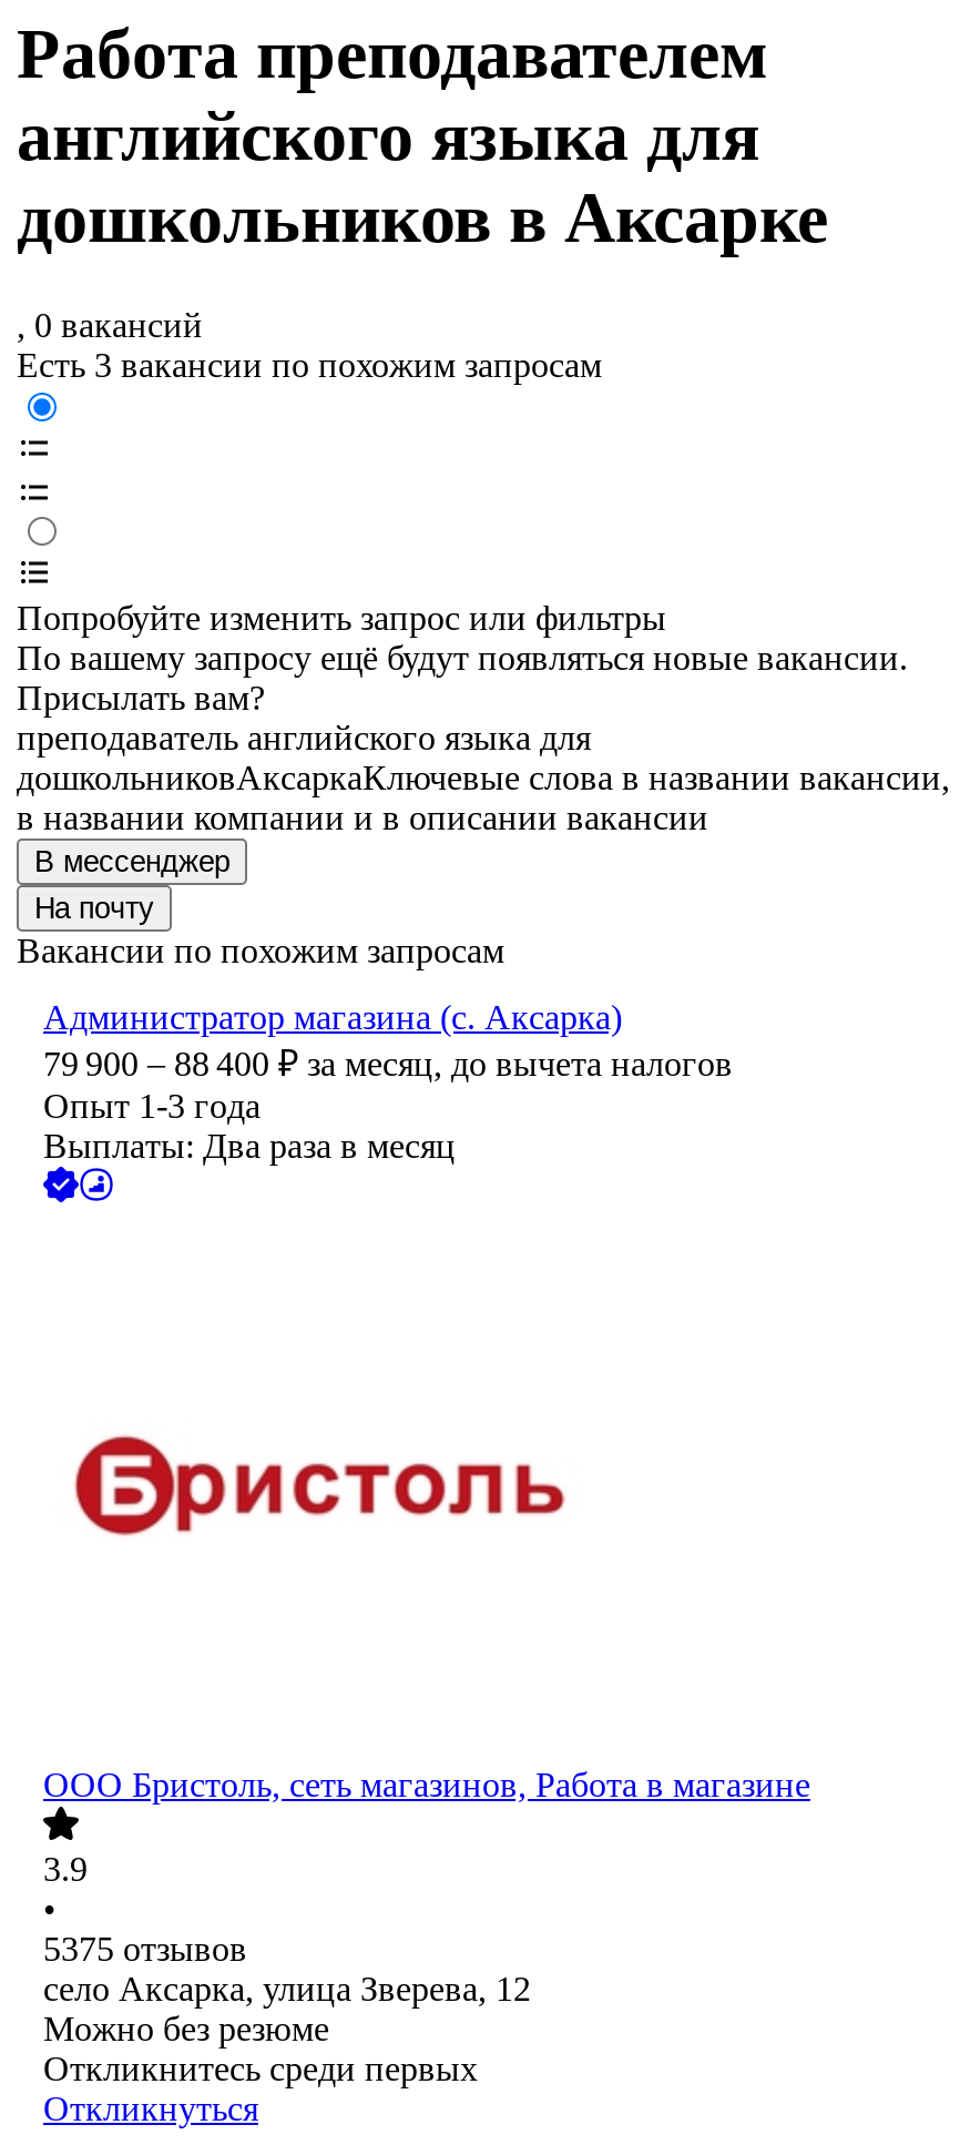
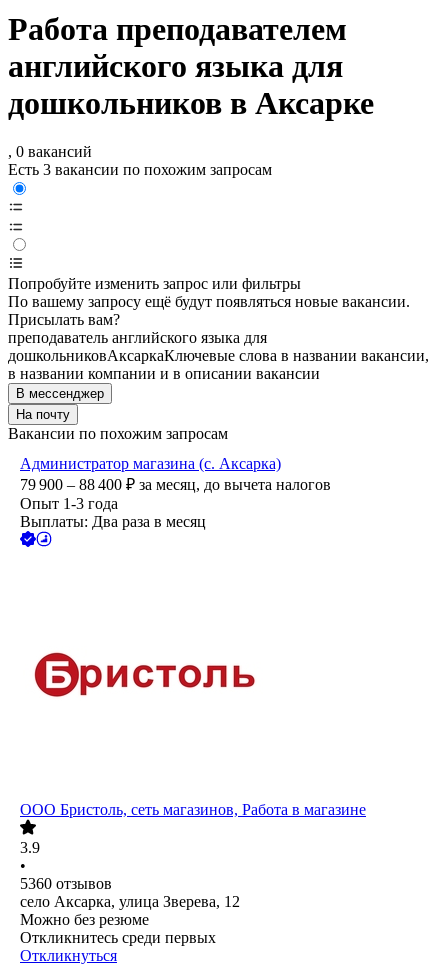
[43,1931,247,1969] 5375 отзывов -> [20,875,112,892] 5360 отзывов

